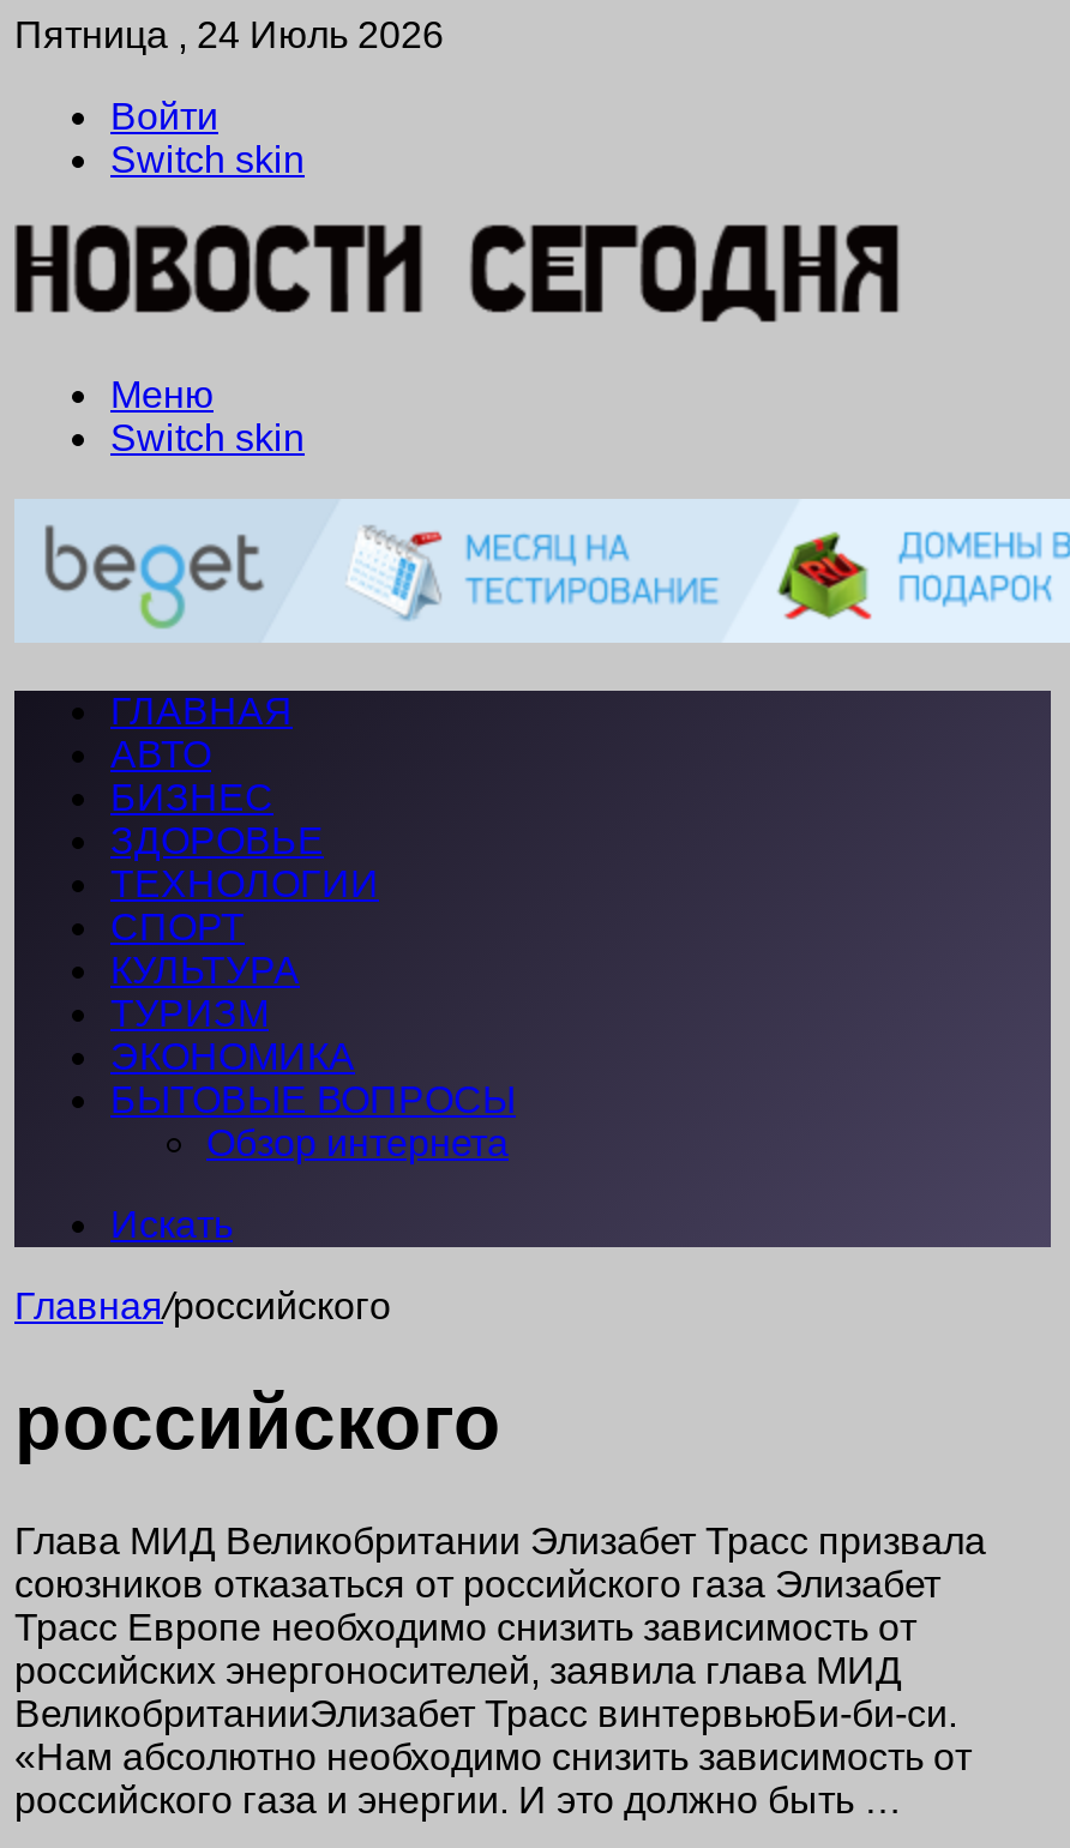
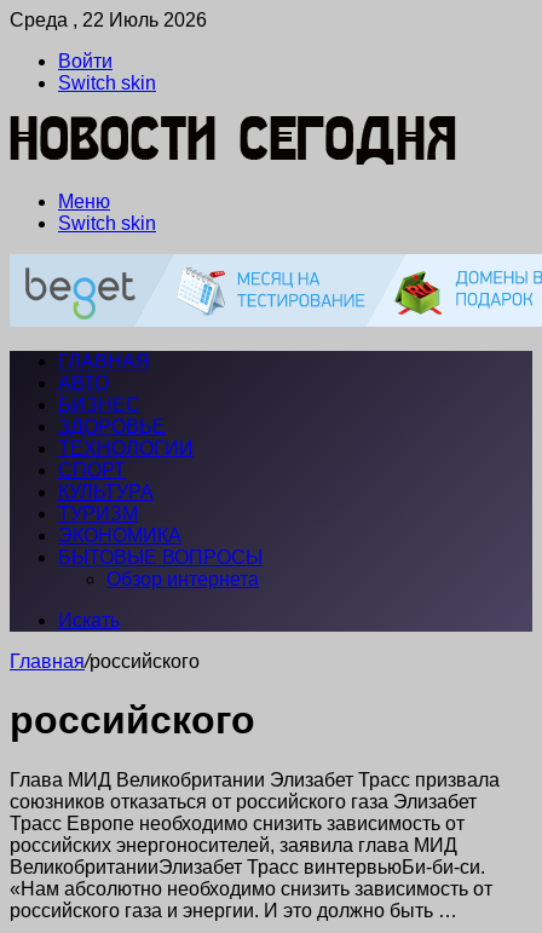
[14,14,444,55] Пятница , 24 Июль 2026 -> [10,10,207,30] Среда , 22 Июль 2026

